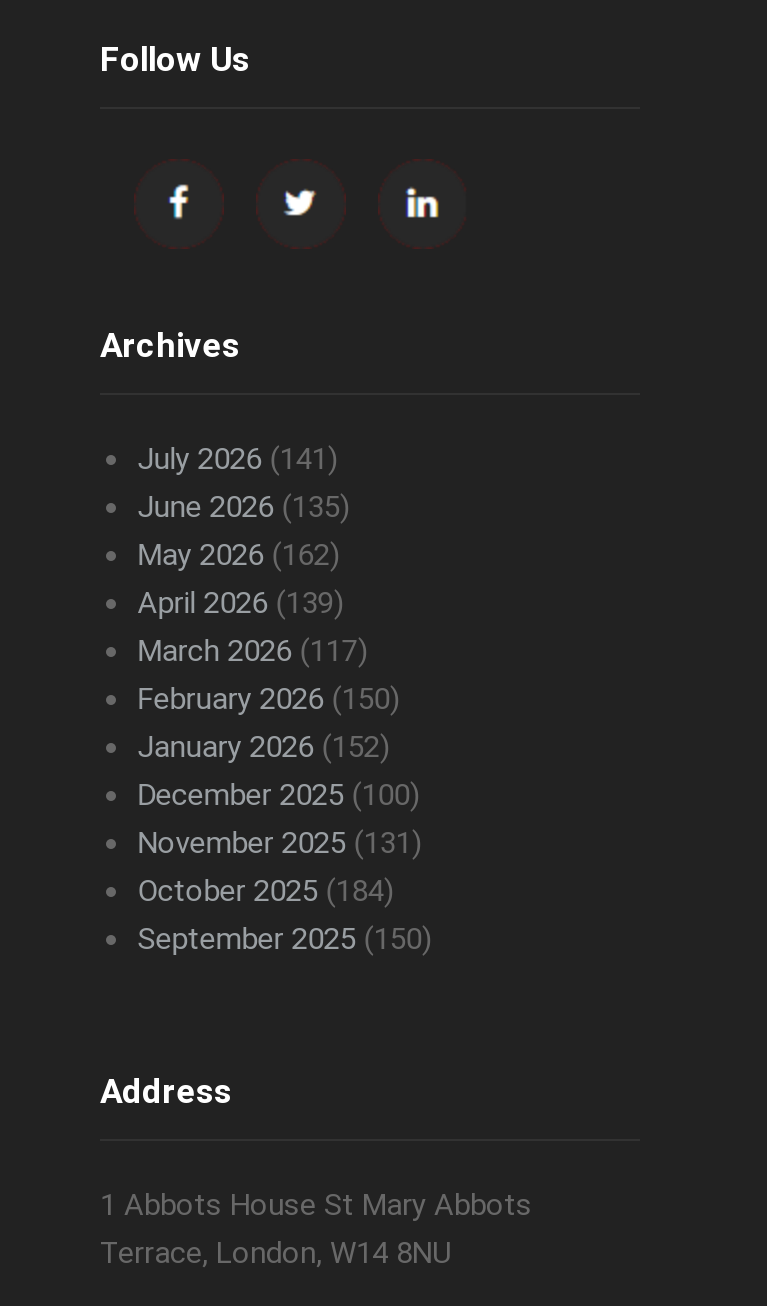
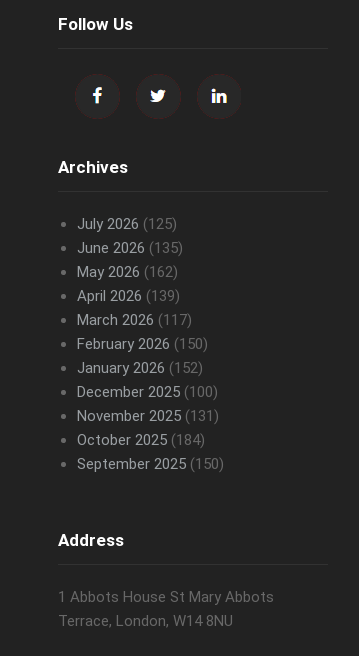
[138,440,338,476] July 2026 (141) -> [77,215,177,233] July 2026 (125)

